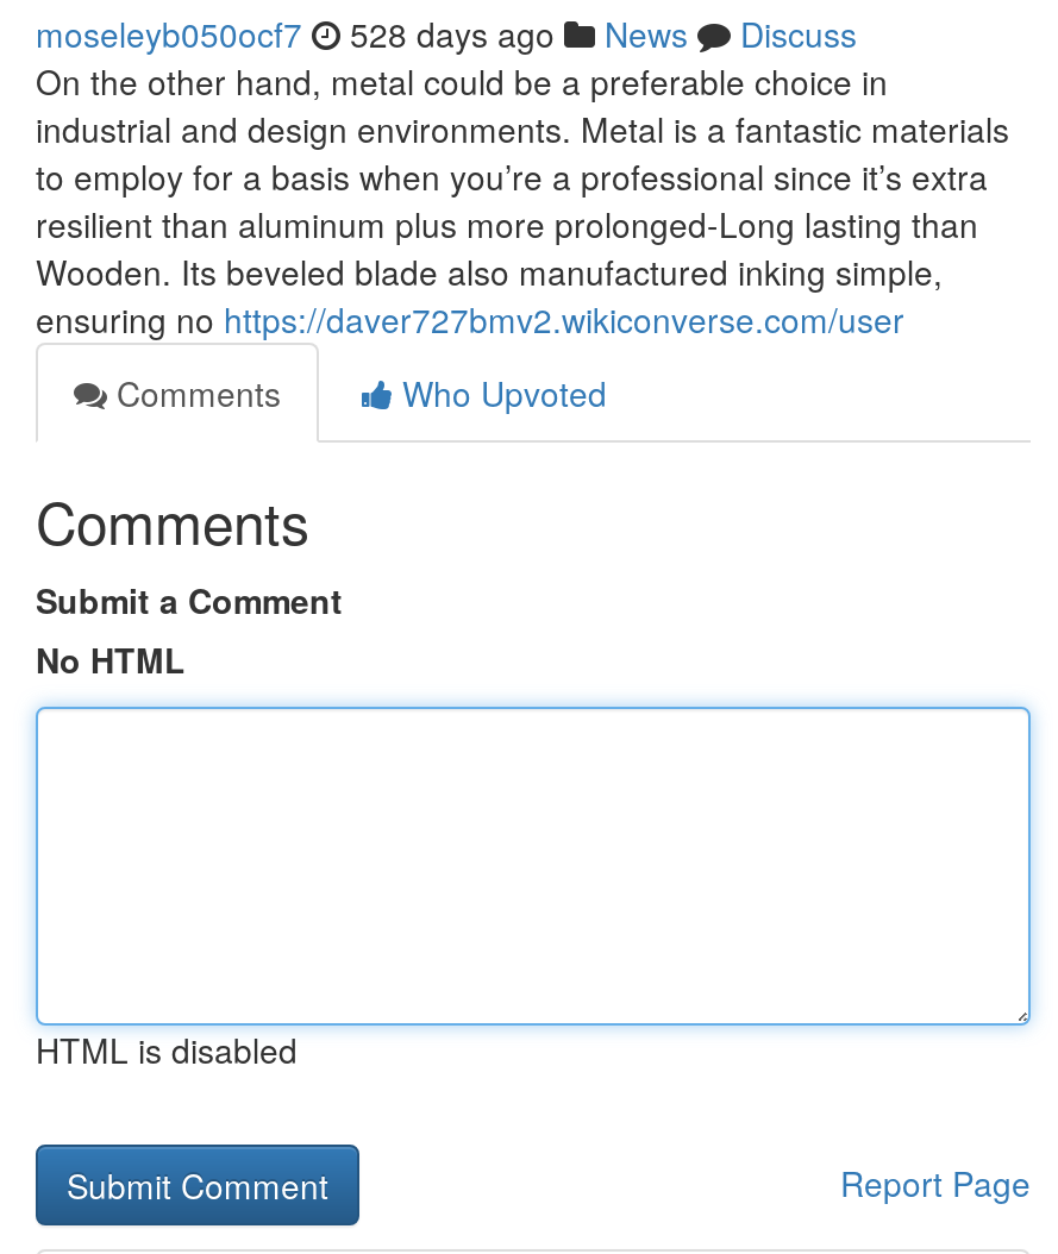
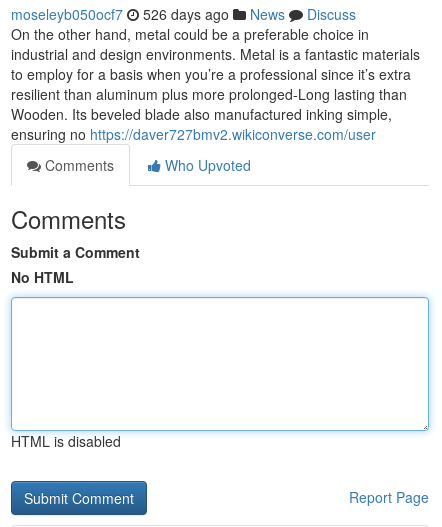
[36,10,857,57] moseleyb050ocf7 528 days ago News Discuss -> [11,4,356,24] moseleyb050ocf7 526 days ago News Discuss

